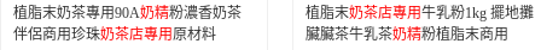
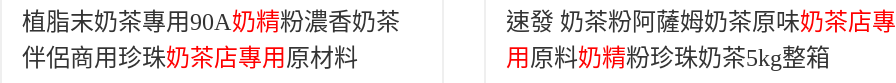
[306,5,534,43] 植脂末奶茶店專用牛乳粉1kg 擺地攤 | 臟臟茶牛乳茶奶精粉植脂末商用 -> [506,8,896,72] 速發 奶茶粉阿薩姆奶茶原味奶茶店專 | 用原料奶精粉珍珠奶茶5kg整箱

